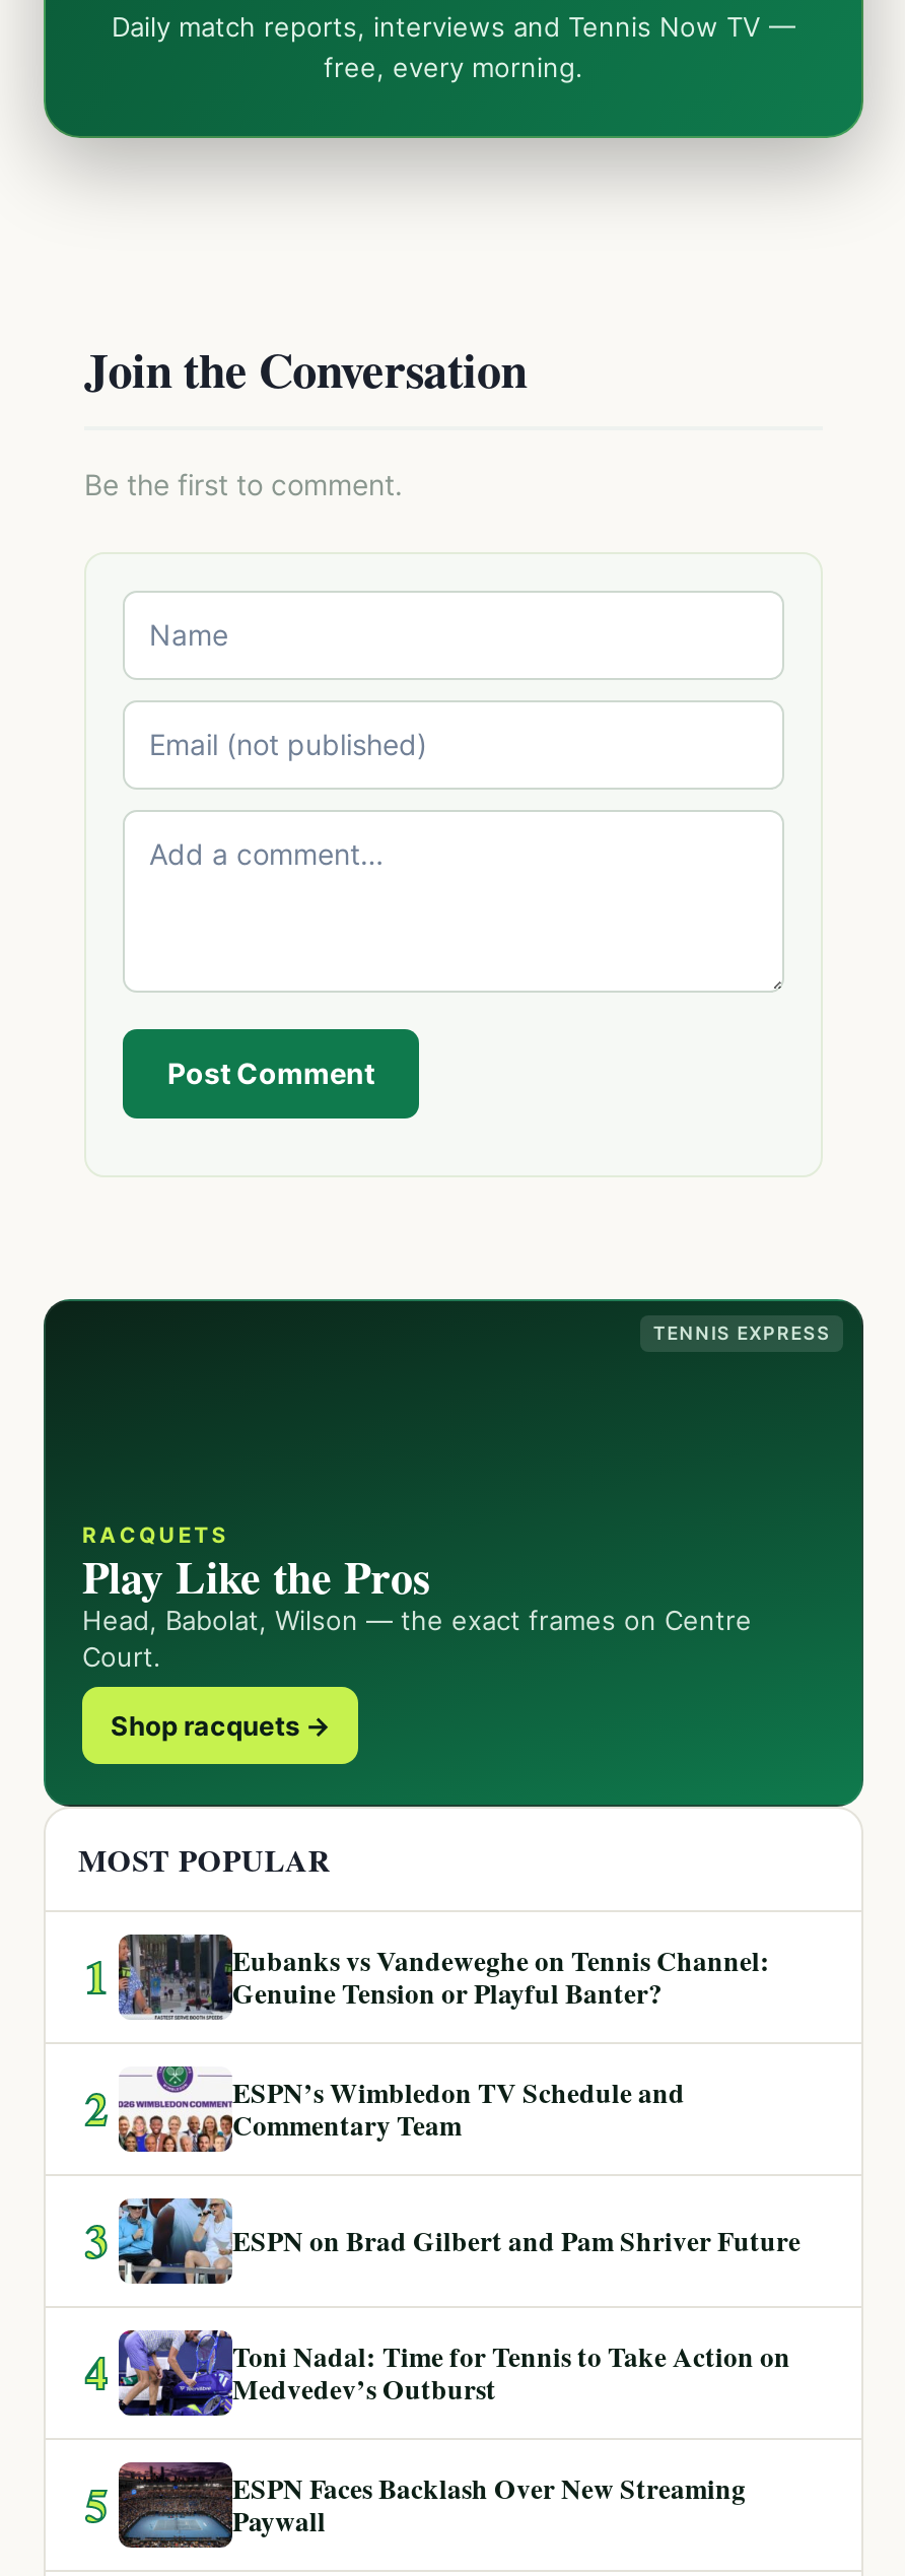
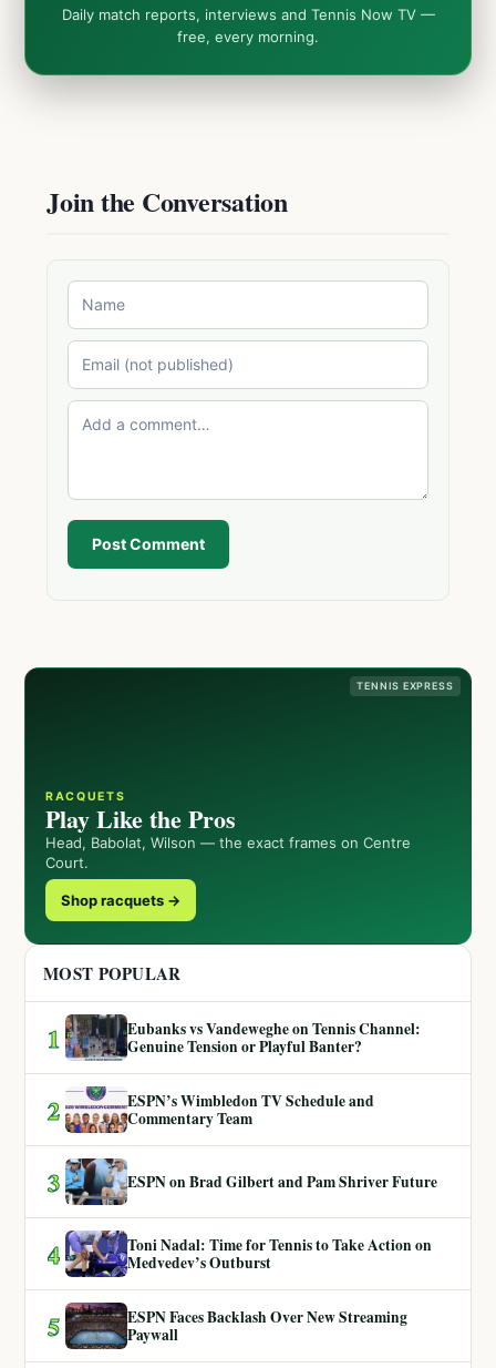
[84,466,403,501] Be the first to comment. -> none

